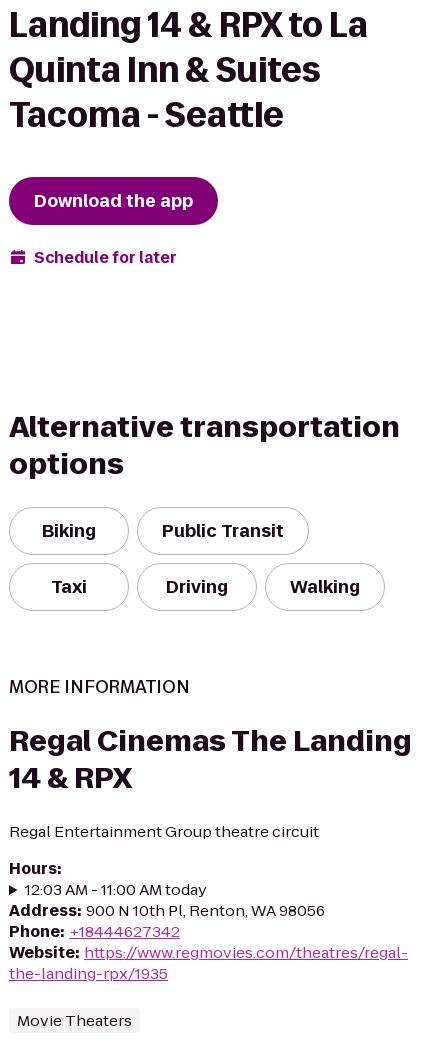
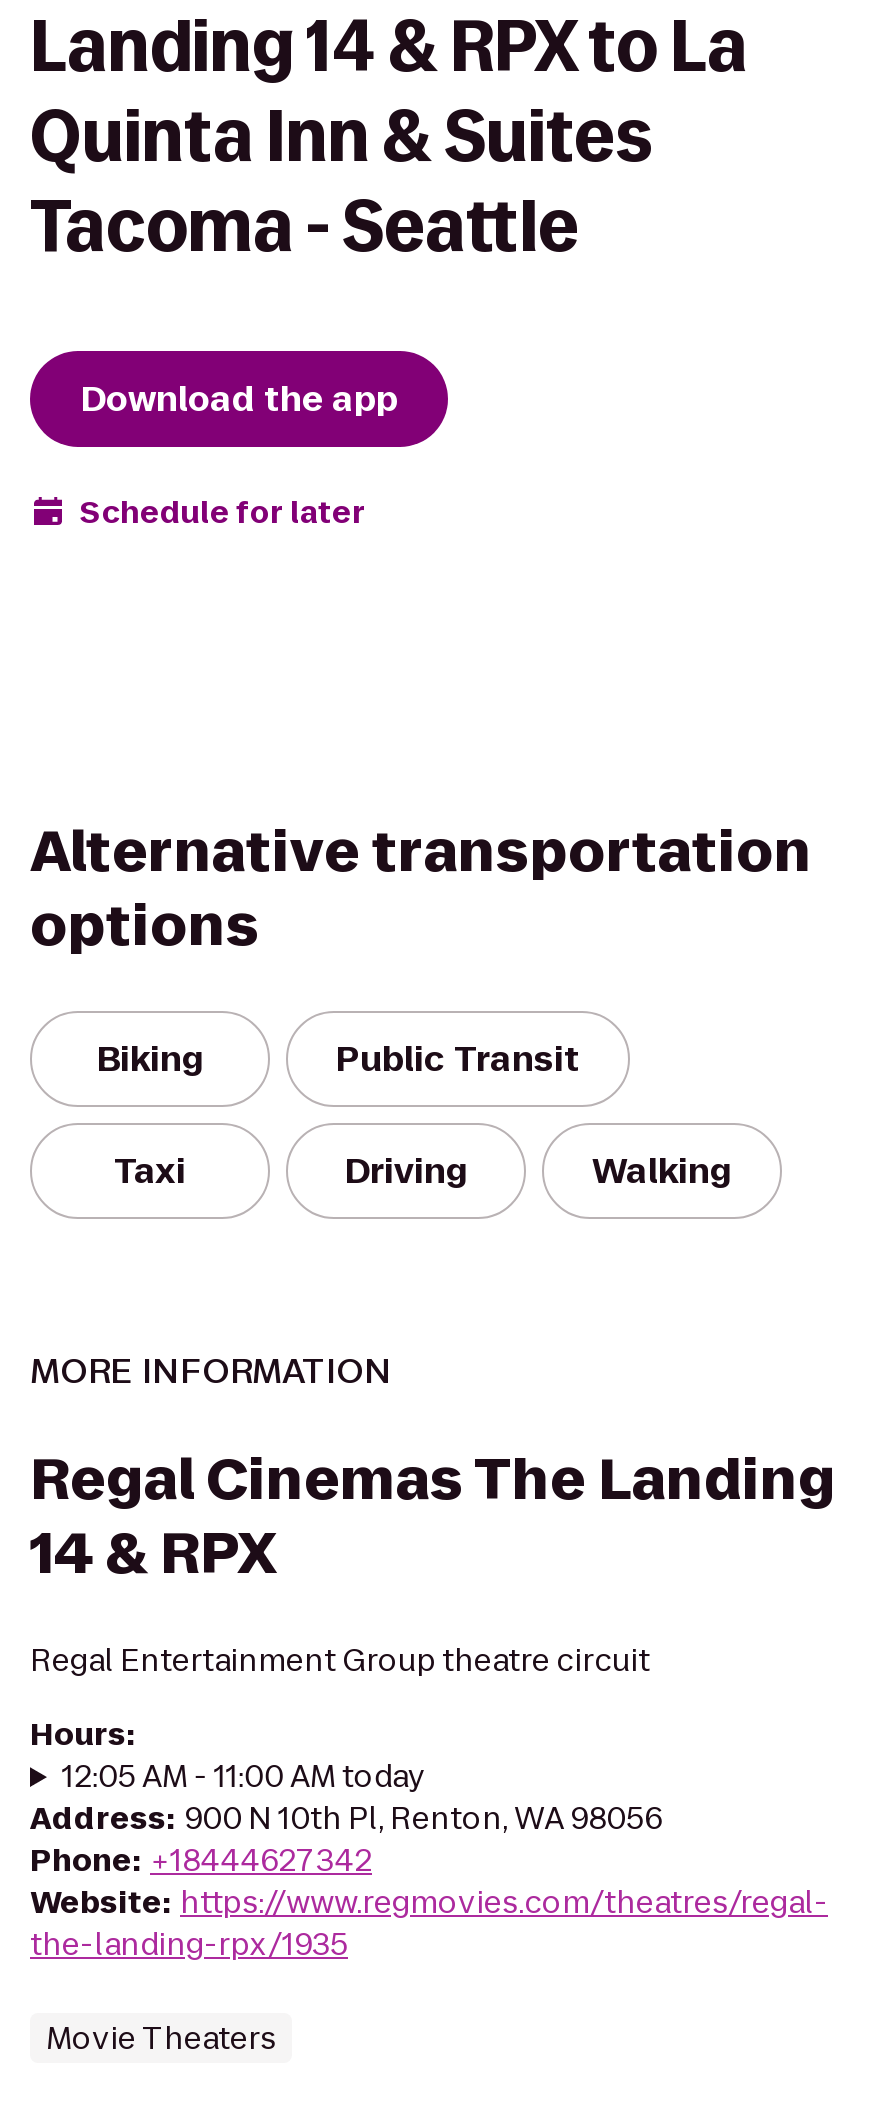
[25,879,207,900] 12:03 AM - 11:00 AM today -> [62,1755,426,1797] 12:05 AM - 11:00 AM today

